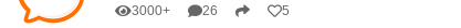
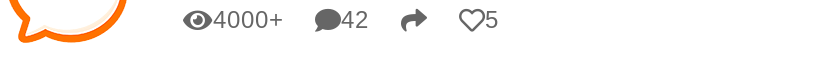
[132,3,170,18] 3000+ -> [213,6,283,34] 4000+
[202,3,218,18] 26 -> [341,6,369,34] 42

